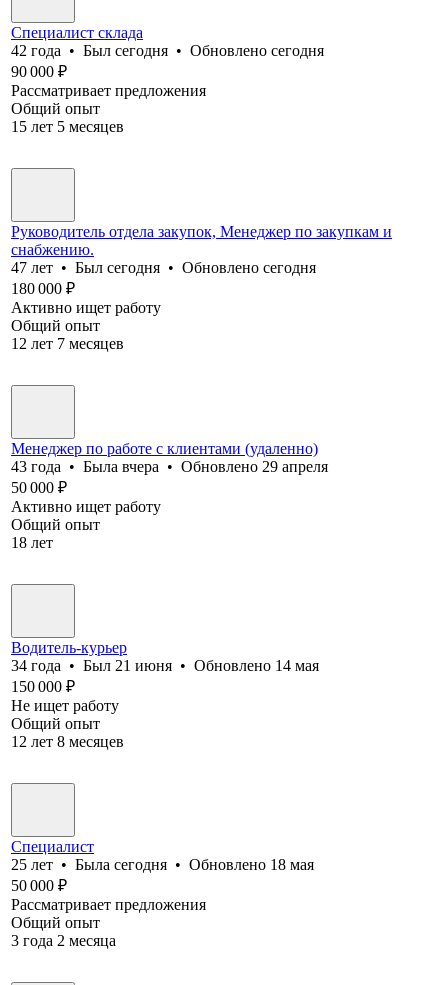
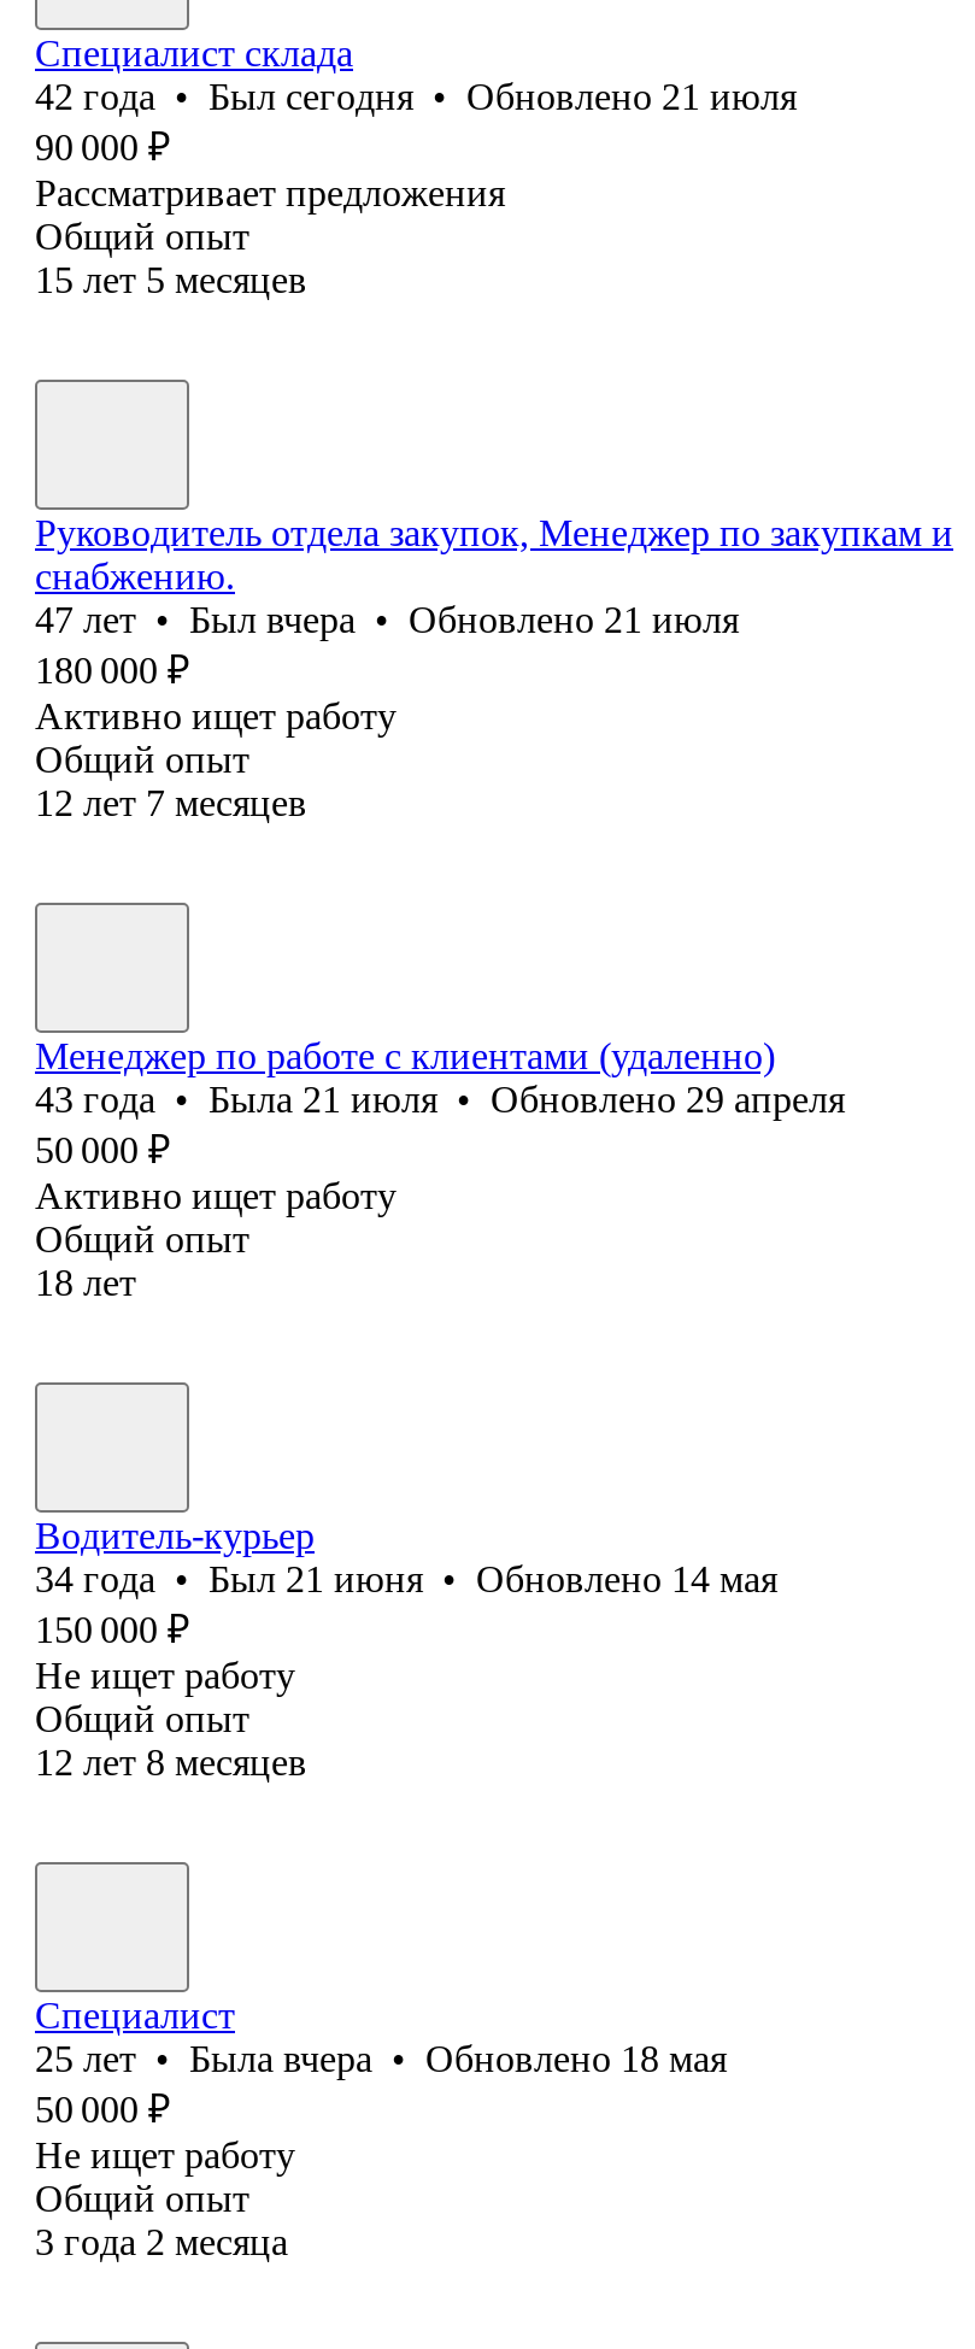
[11,42,324,59] 42 года • Был сегодня • Обновлено сегодня -> [35,76,797,117] 42 года • Был сегодня • Обновлено 21 июля
[11,259,316,276] 47 лет • Был сегодня • Обновлено сегодня -> [35,599,739,640] 47 лет • Был вчера • Обновлено 21 июля
[11,458,328,475] 43 года • Была вчера • Обновлено 29 апреля -> [35,1078,845,1119] 43 года • Была 21 июля • Обновлено 29 апреля
[11,856,314,873] 25 лет • Была сегодня • Обновлено 18 мая -> [35,2038,727,2079] 25 лет • Была вчера • Обновлено 18 мая
[11,896,206,913] Рассматривает предложения -> [35,2134,295,2175] Не ищет работу

